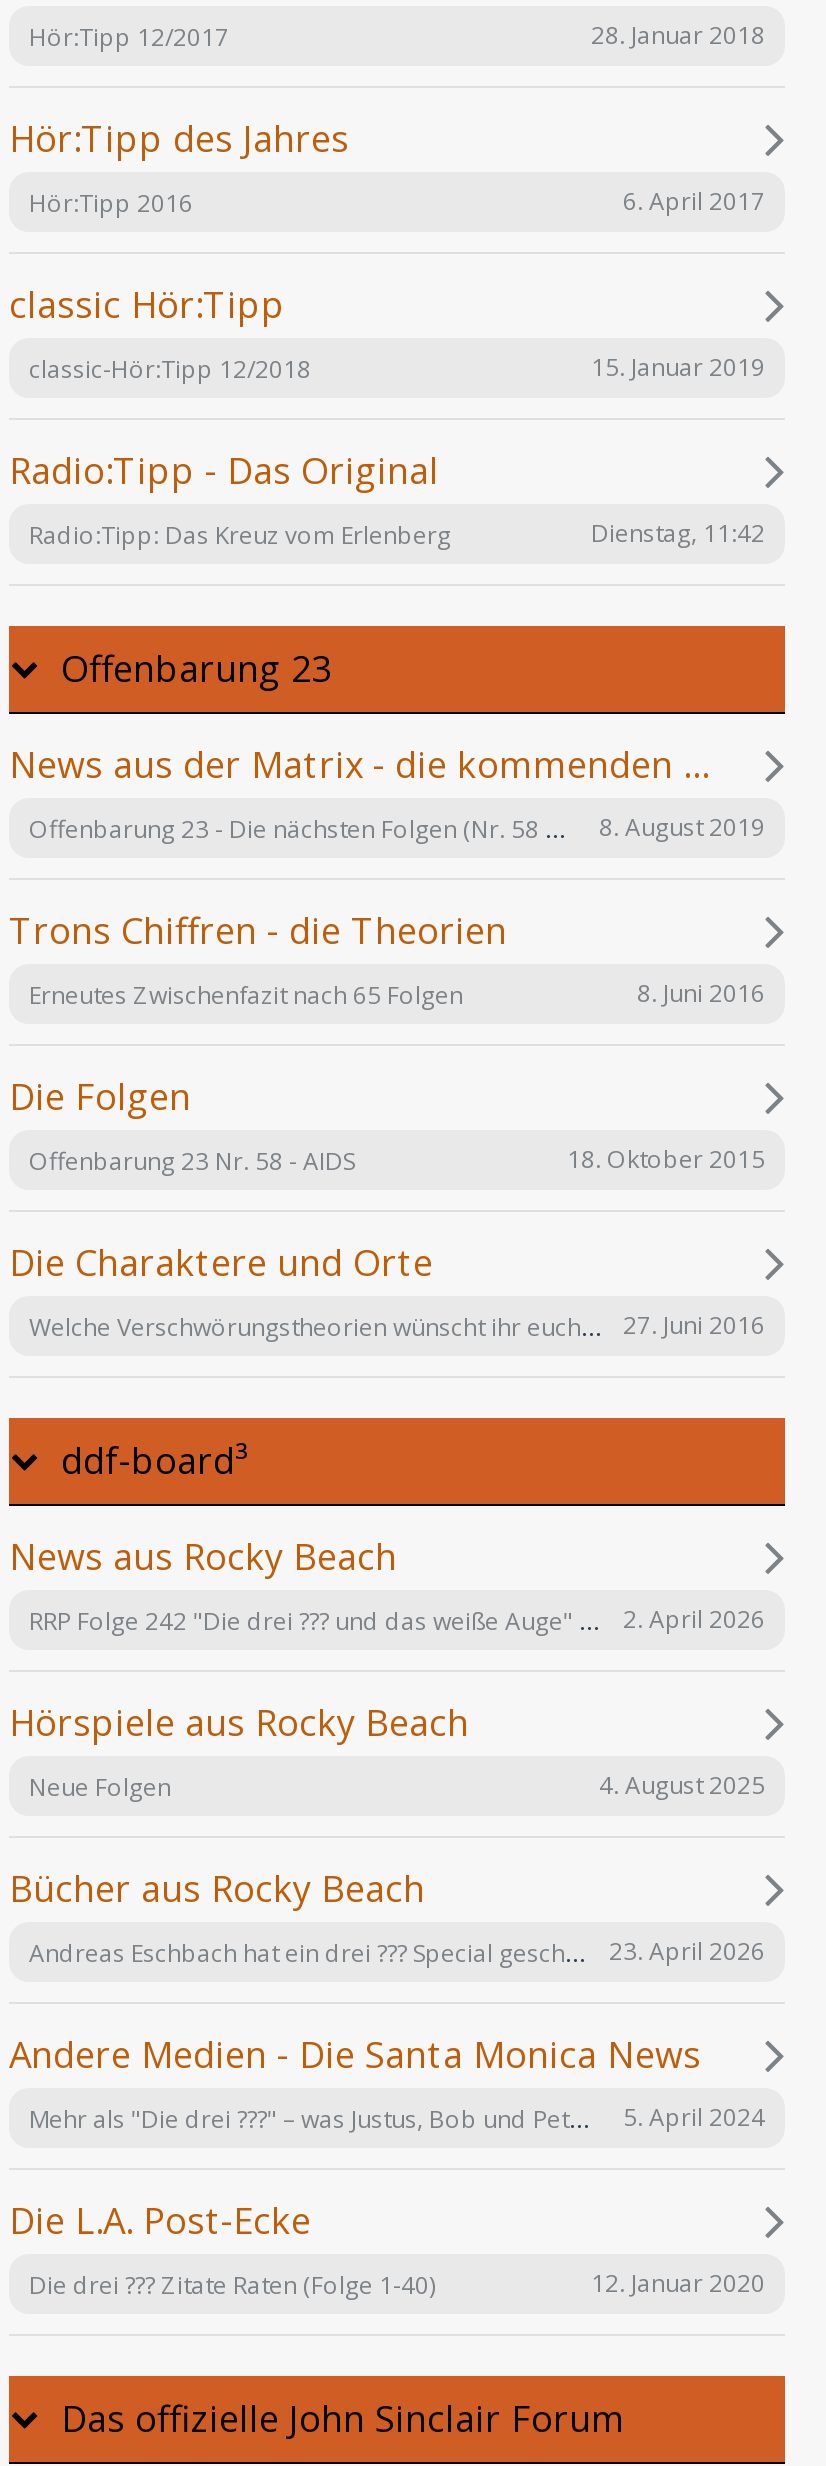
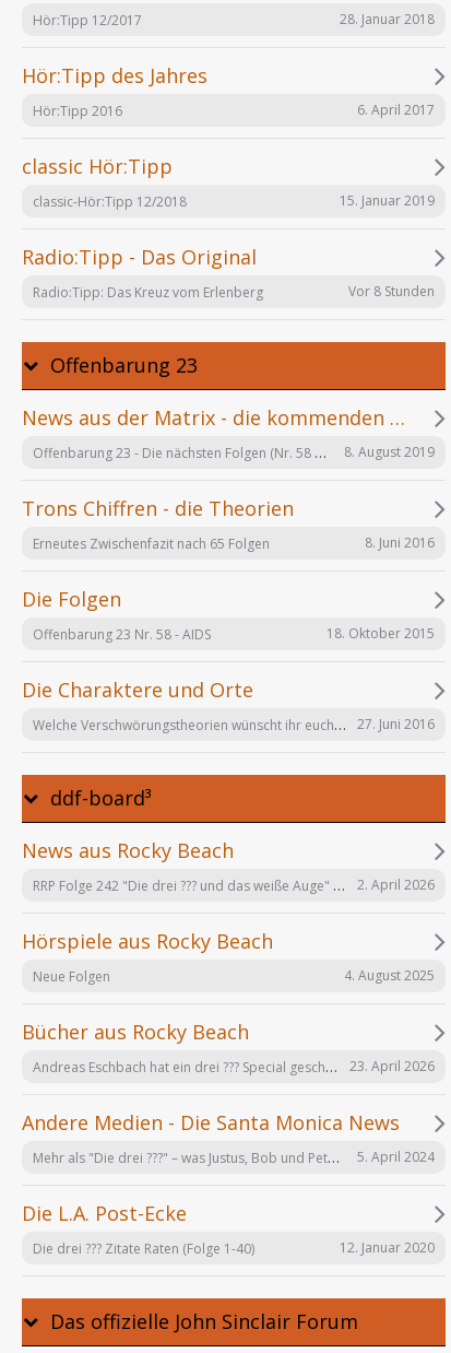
[591,516,765,550] Dienstag, 11:42 -> [348,282,435,301] Vor 8 Stunden

